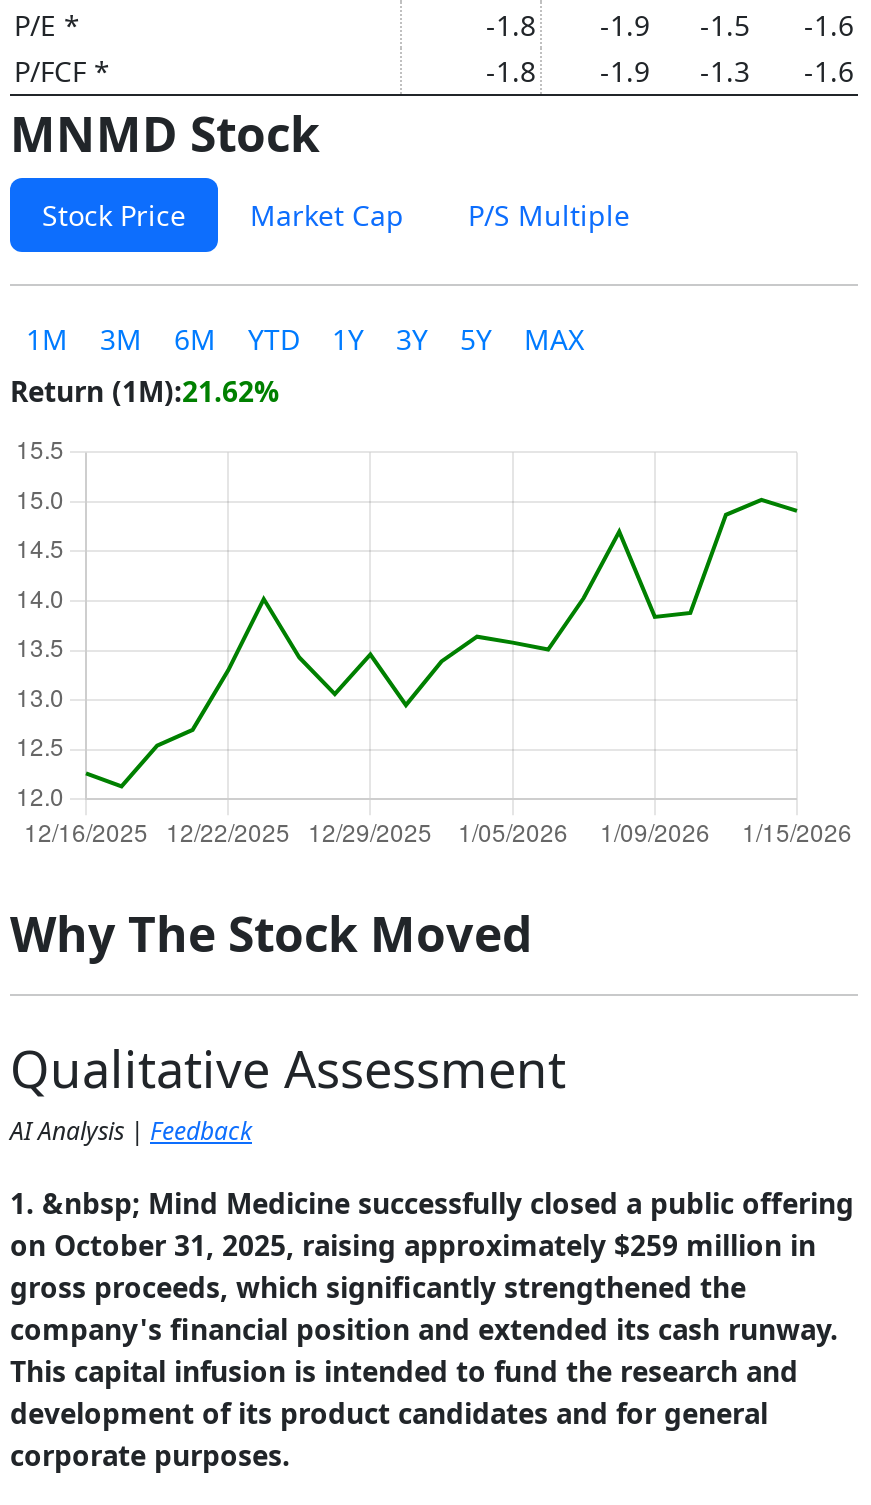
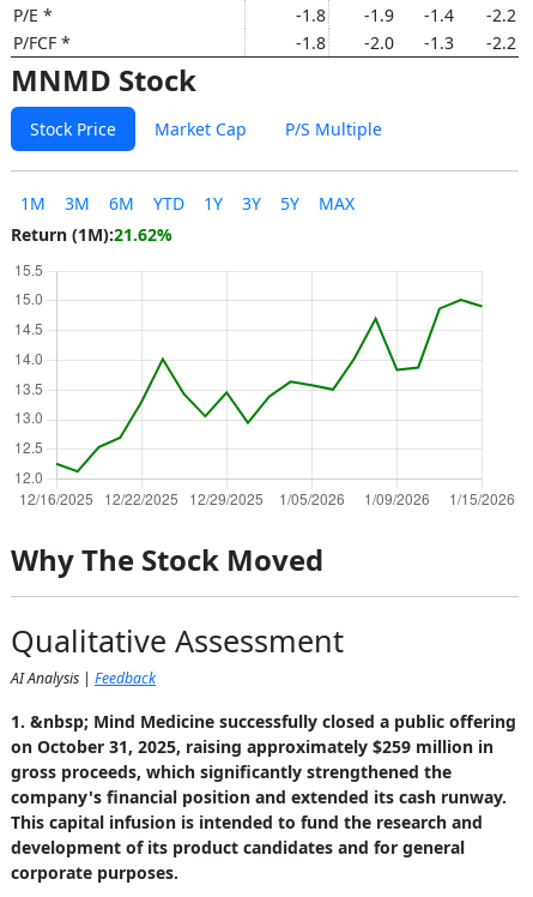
[700,6,750,44] -1.5 -> [424,4,454,26] -1.4
[804,6,854,44] -1.6 -> [486,4,516,26] -2.2
[600,52,650,90] -1.9 -> [364,31,394,54] -2.0
[804,52,854,90] -1.6 -> [486,31,516,54] -2.2

